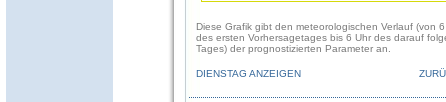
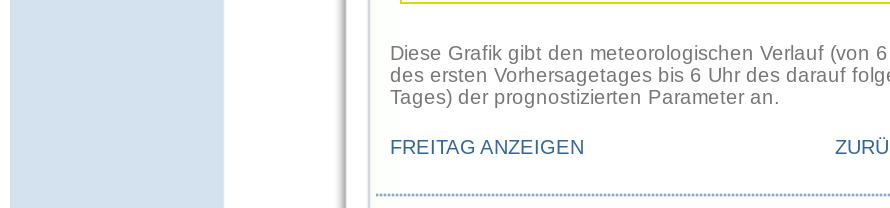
[196,68,301,79] DIENSTAG ANZEIGEN -> [390,136,584,158] FREITAG ANZEIGEN

